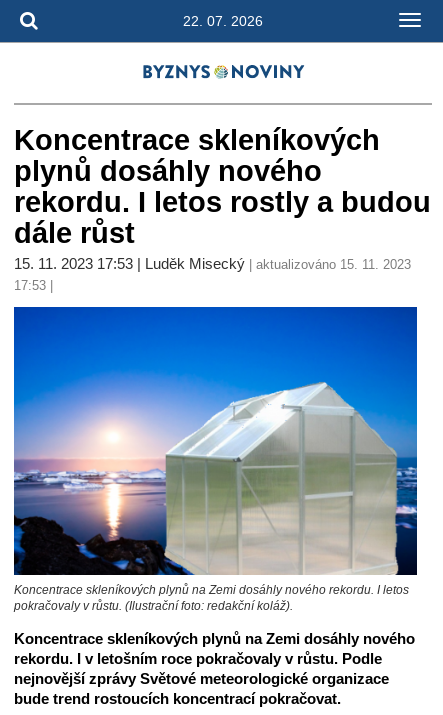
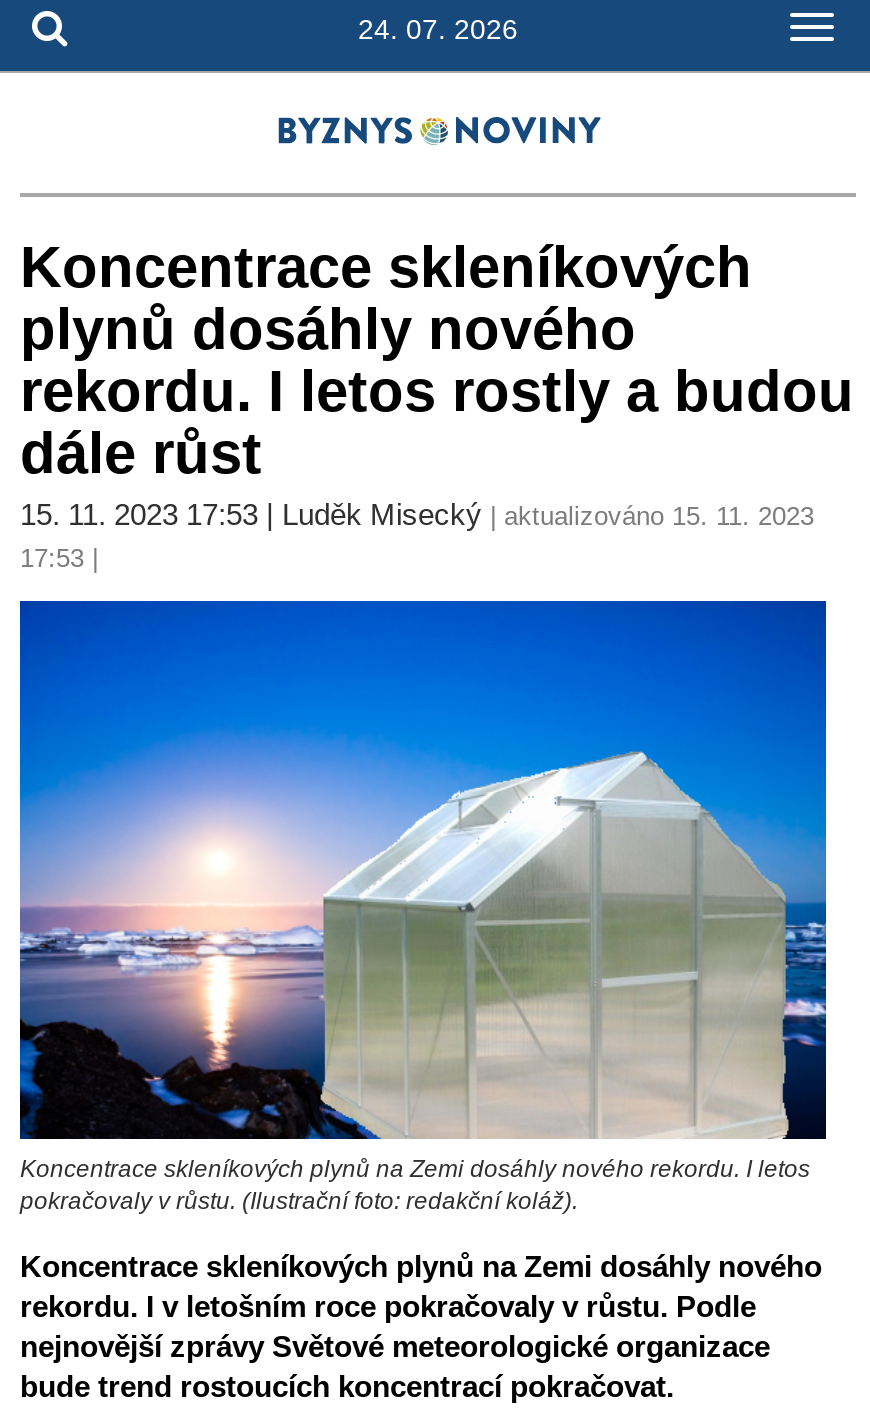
[183,13,263,29] 22. 07. 2026 -> [358,13,518,45] 24. 07. 2026

